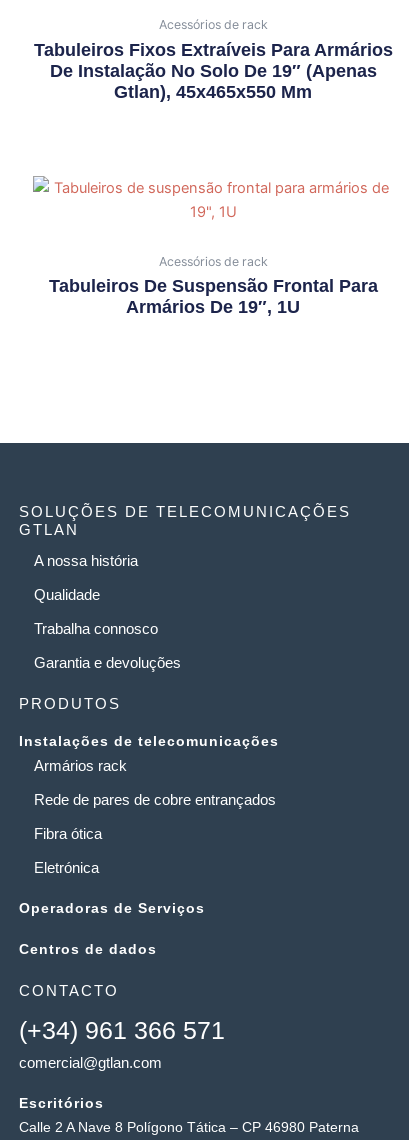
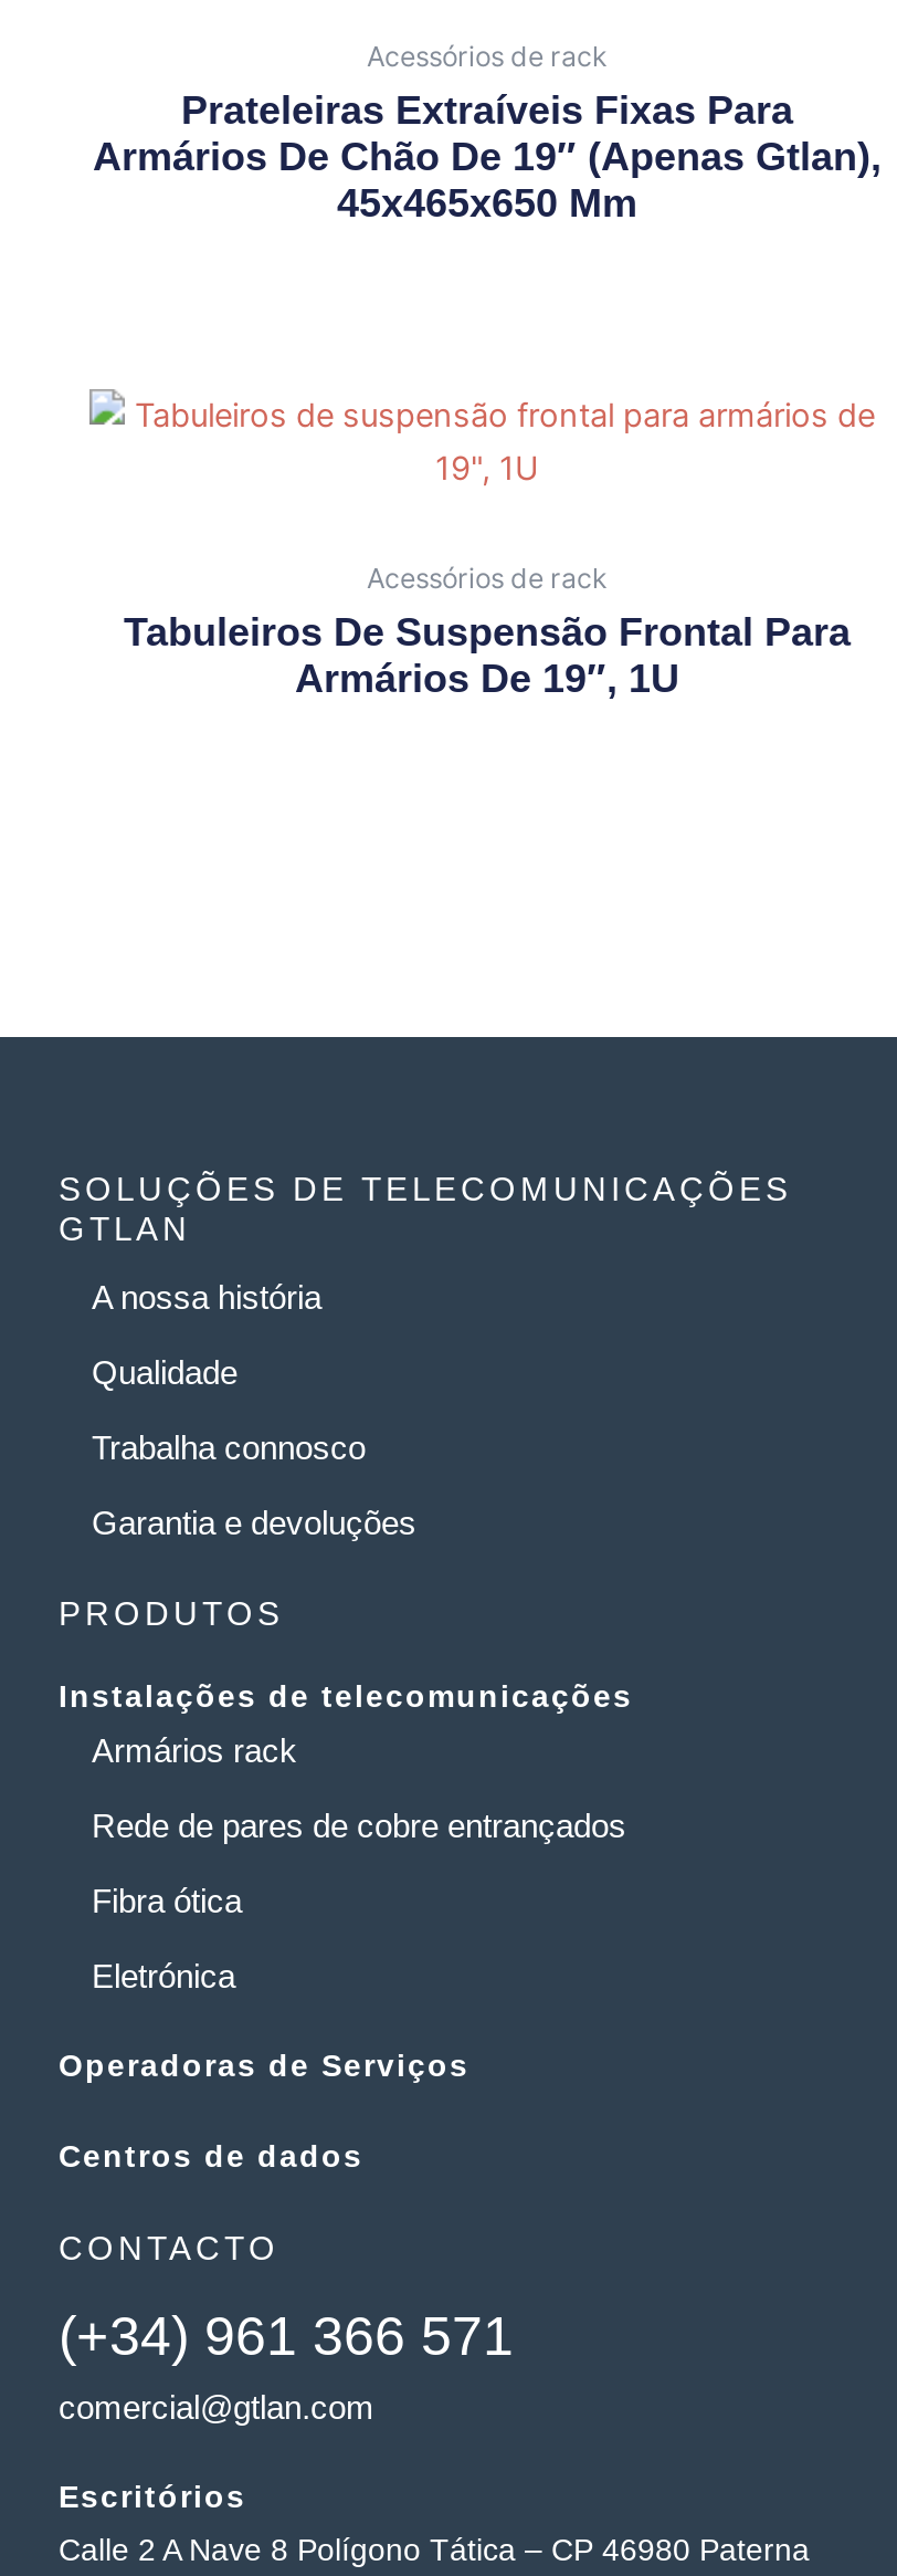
[33,39,392,101] Tabuleiros Fixos Extraíveis Para Armários | De Instalação No Solo De 19″ (apenas | Gtlan), 45x465x550 Mm -> [93,87,882,224] Prateleiras Extraíveis Fixas Para | Armários De Chão De 19″ (apenas Gtlan), | 45x465x650 Mm

